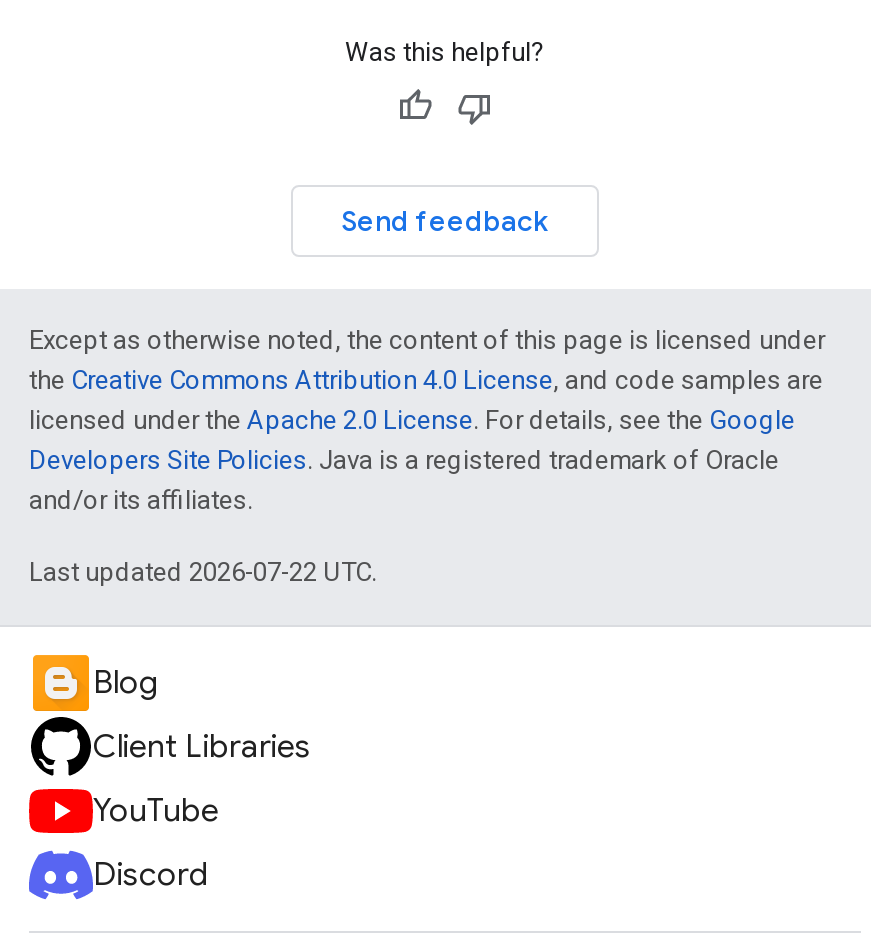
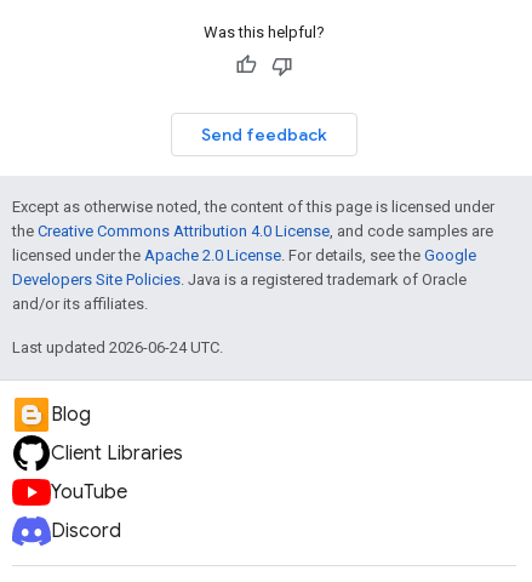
[29,557,377,587] Last updated 2026-07-22 UTC. -> [12,338,223,356] Last updated 2026-06-24 UTC.

